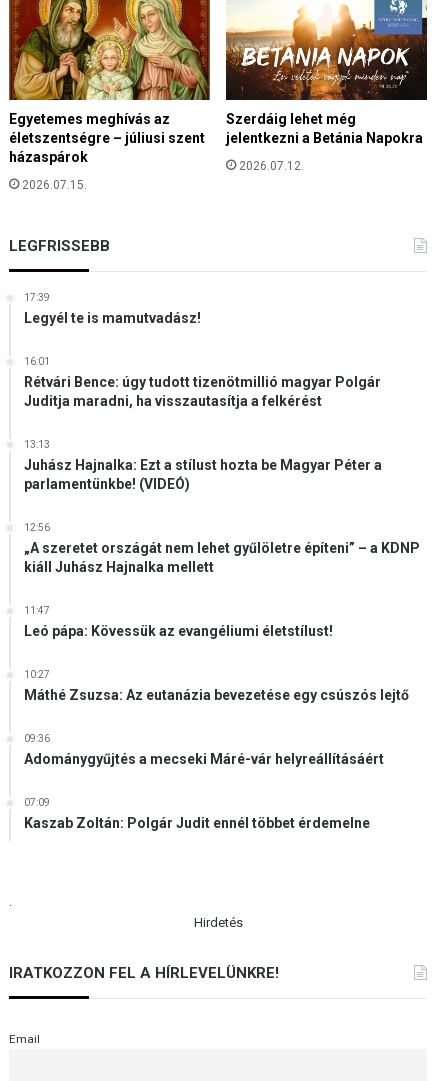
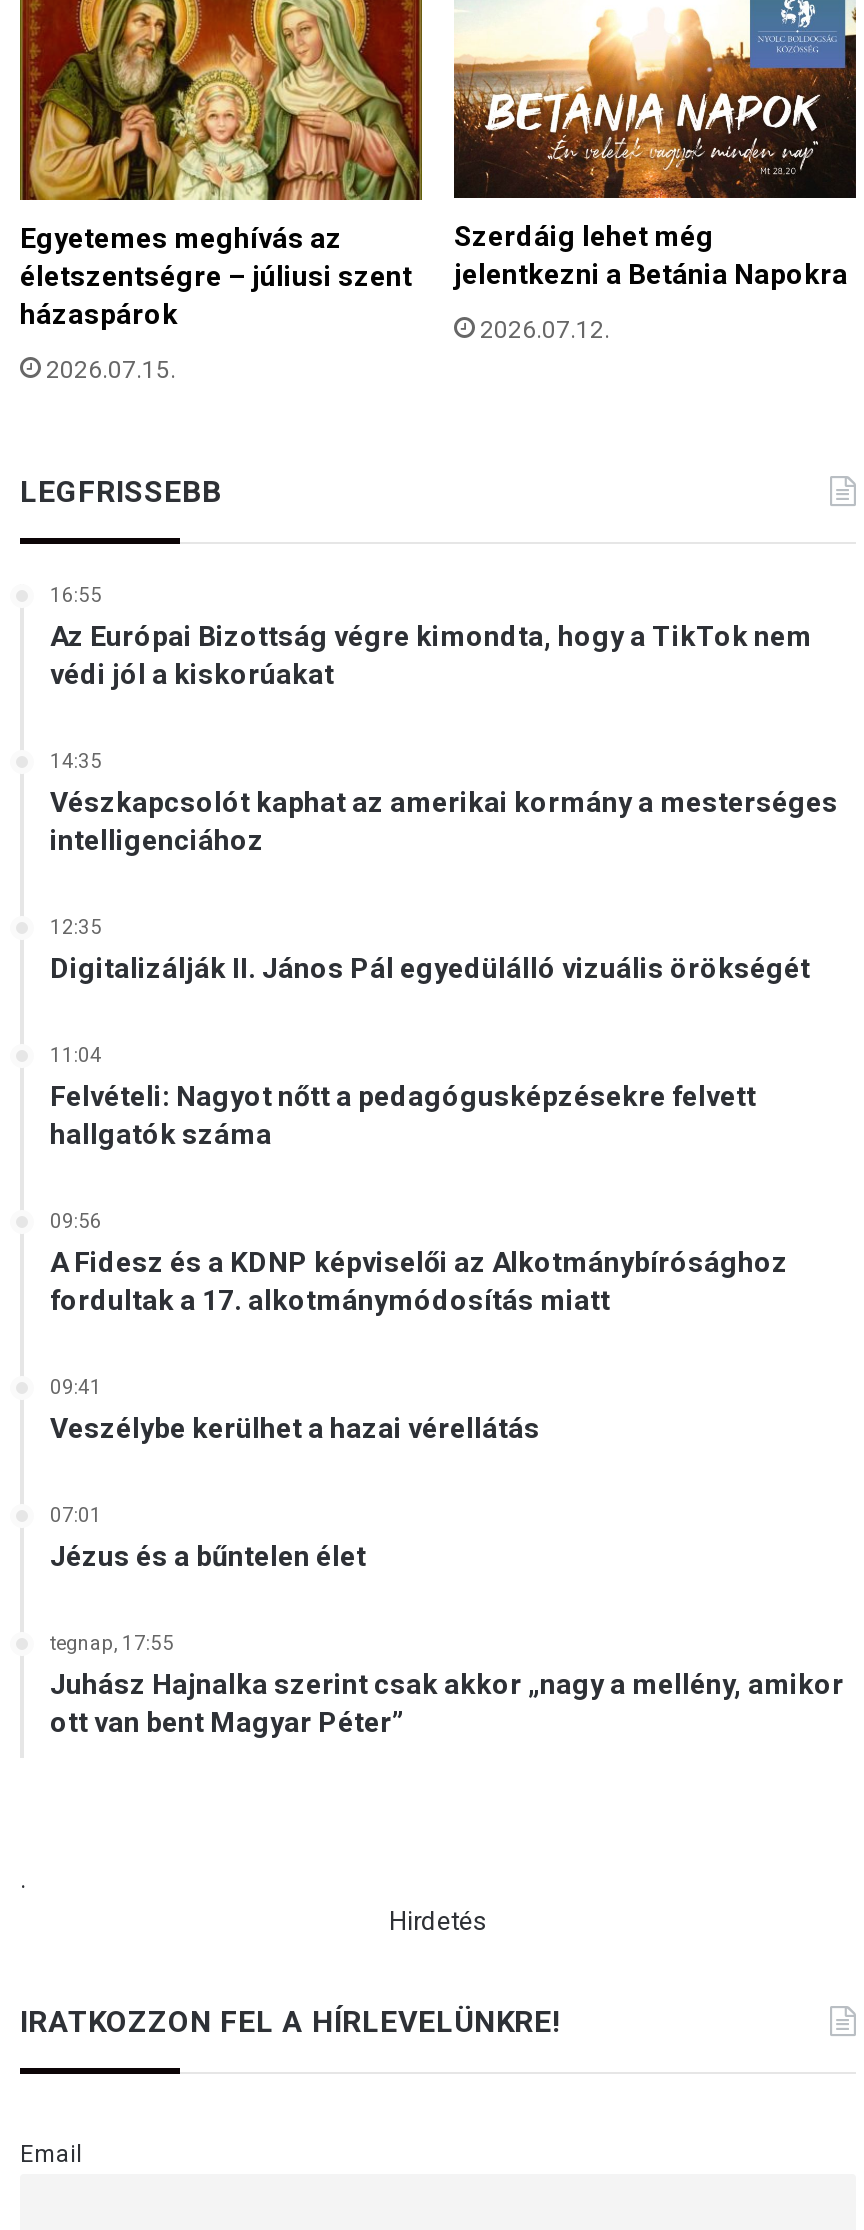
[24,292,201,326] 17:39 | Legyél te is mamutvadász! -> [50,583,812,689] 16:55 | Az Európai Bizottság végre kimondta, hogy a TikTok nem | védi jól a kiskorúakat
[24,356,381,409] 16:01 | Rétvári Bence: úgy tudott tizenötmillió magyar Polgár | Juditja maradni, ha visszautasítja a felkérést -> [50,749,838,855] 14:35 | Vészkapcsolót kaphat az amerikai kormány a mesterséges | intelligenciához
[24,439,382,492] 13:13 | Juhász Hajnalka: Ezt a stílust hozta be Magyar Péter a | parlamentünkbe! (VIDEÓ) -> [50,915,810,983] 12:35 | Digitalizálják II. János Pál egyedülálló vizuális örökségét
[24,522,420,575] 12:56 | „A szeretet országát nem lehet gyűlöletre építeni” – a KDNP | kiáll Juhász Hajnalka mellett -> [50,1043,756,1149] 11:04 | Felvételi: Nagyot nőtt a pedagógusképzésekre felvett | hallgatók száma
[24,605,333,639] 11:47 | Leó pápa: Kövessük az evangéliumi életstílust! -> [50,1209,788,1315] 09:56 | A Fidesz és a KDNP képviselői az Alkotmánybírósághoz | fordultak a 17. alkotmánymódosítás miatt
[24,669,409,703] 10:27 | Máthé Zsuzsa: Az eutanázia bevezetése egy csúszós lejtő -> [50,1375,540,1443] 09:41 | Veszélybe kerülhet a hazai vérellátás
[24,733,384,767] 09:36 | Adománygyűjtés a mecseki Máré-vár helyreállításáért -> [50,1503,366,1571] 07:01 | Jézus és a bűntelen élet
[24,797,370,831] 07:09 | Kaszab Zoltán: Polgár Judit ennél többet érdemelne -> [50,1631,844,1737] tegnap, 17:55 | Juhász Hajnalka szerint csak akkor „nagy a mellény, amikor | ott van bent Magyar Péter”

